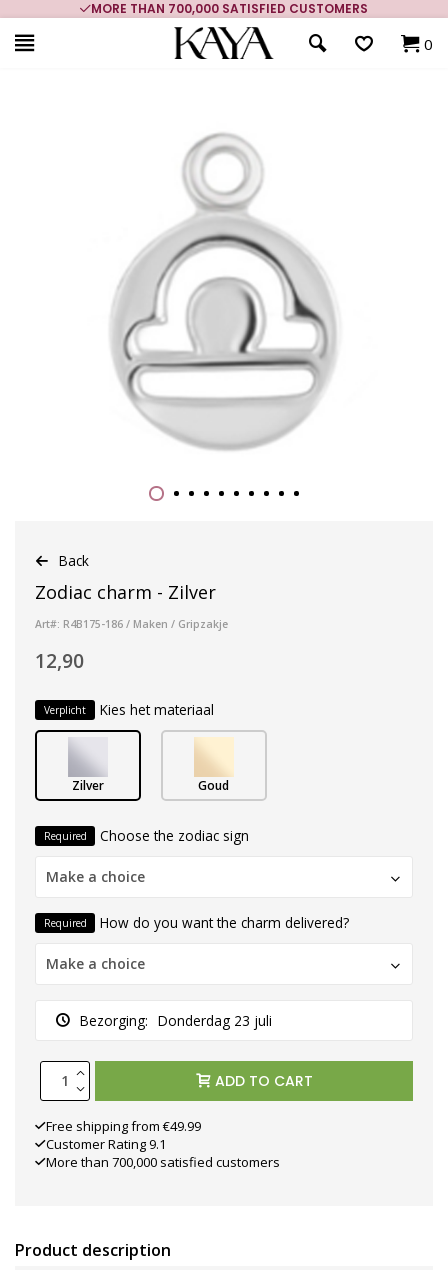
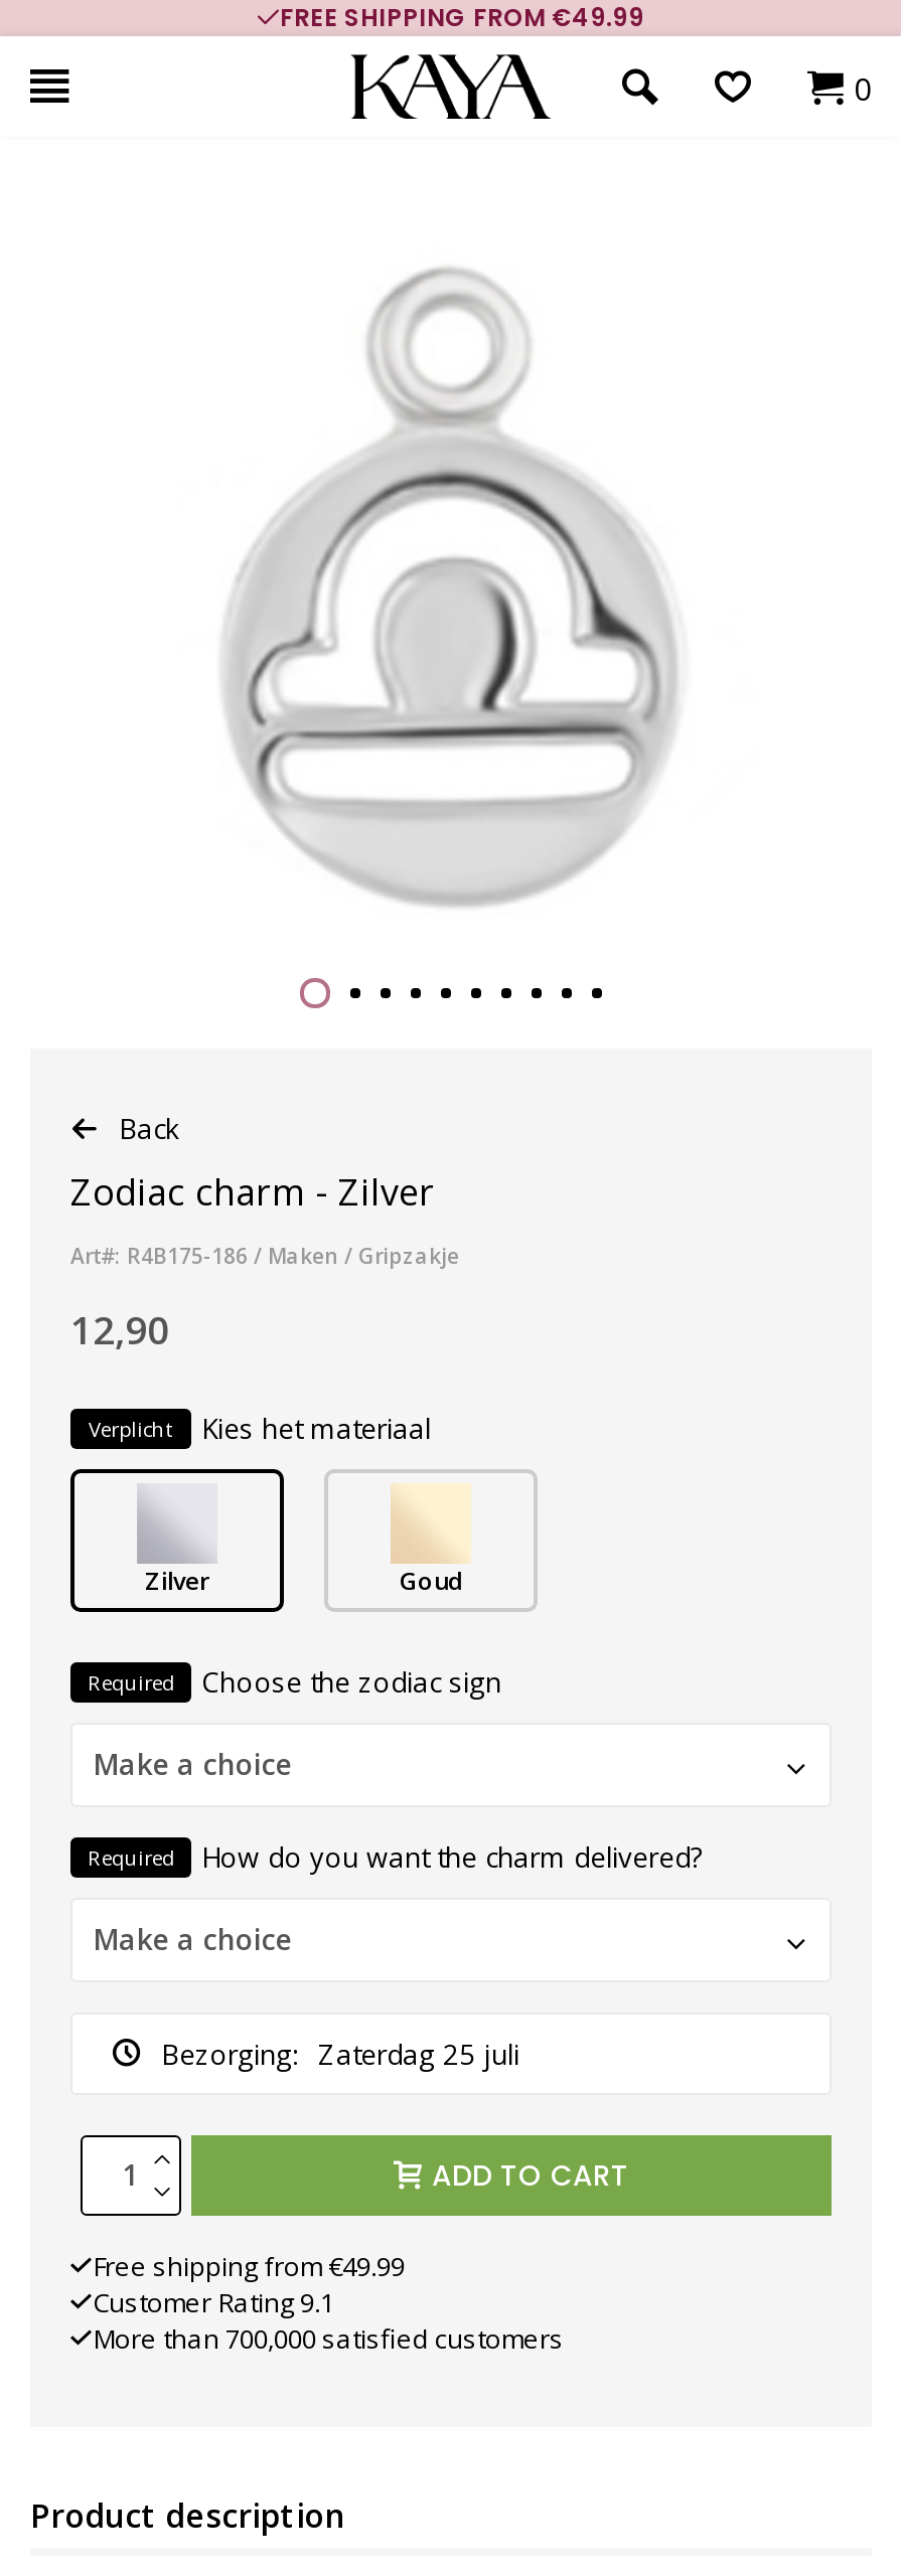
[91,0,368,17] MORE THAN 700,000 SATISFIED CUSTOMERS -> [280,0,644,34] FREE SHIPPING FROM €49.99
[80,1011,272,1030] Bezorging: Donderdag 23 juli -> [161,2034,519,2072] Bezorging: Zaterdag 25 juli

